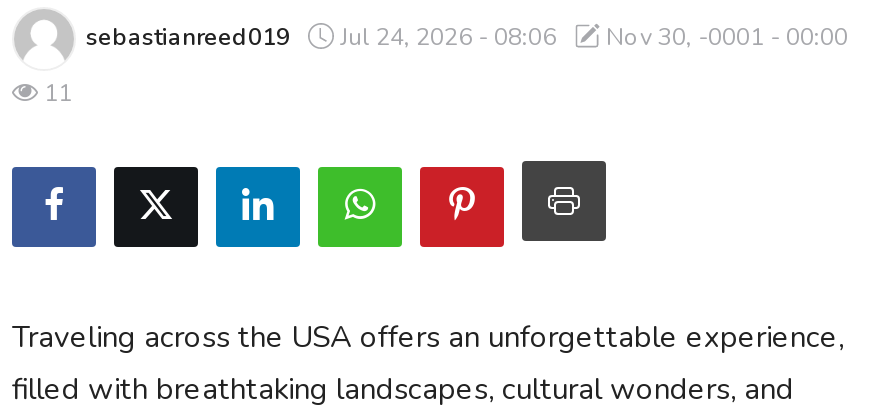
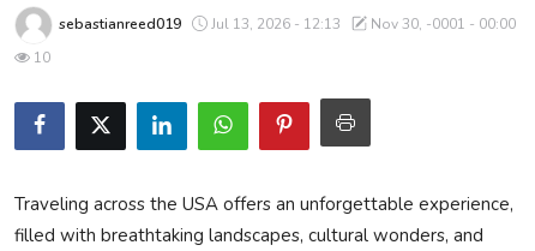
[86,21,848,53] sebastianreed019 Jul 24, 2026 - 08:06 Nov 30, -0001 - 00:00 -> [59,14,516,34] sebastianreed019 Jul 13, 2026 - 12:13 Nov 30, -0001 - 00:00
[38,77,72,109] 11 -> [30,48,50,67] 10

